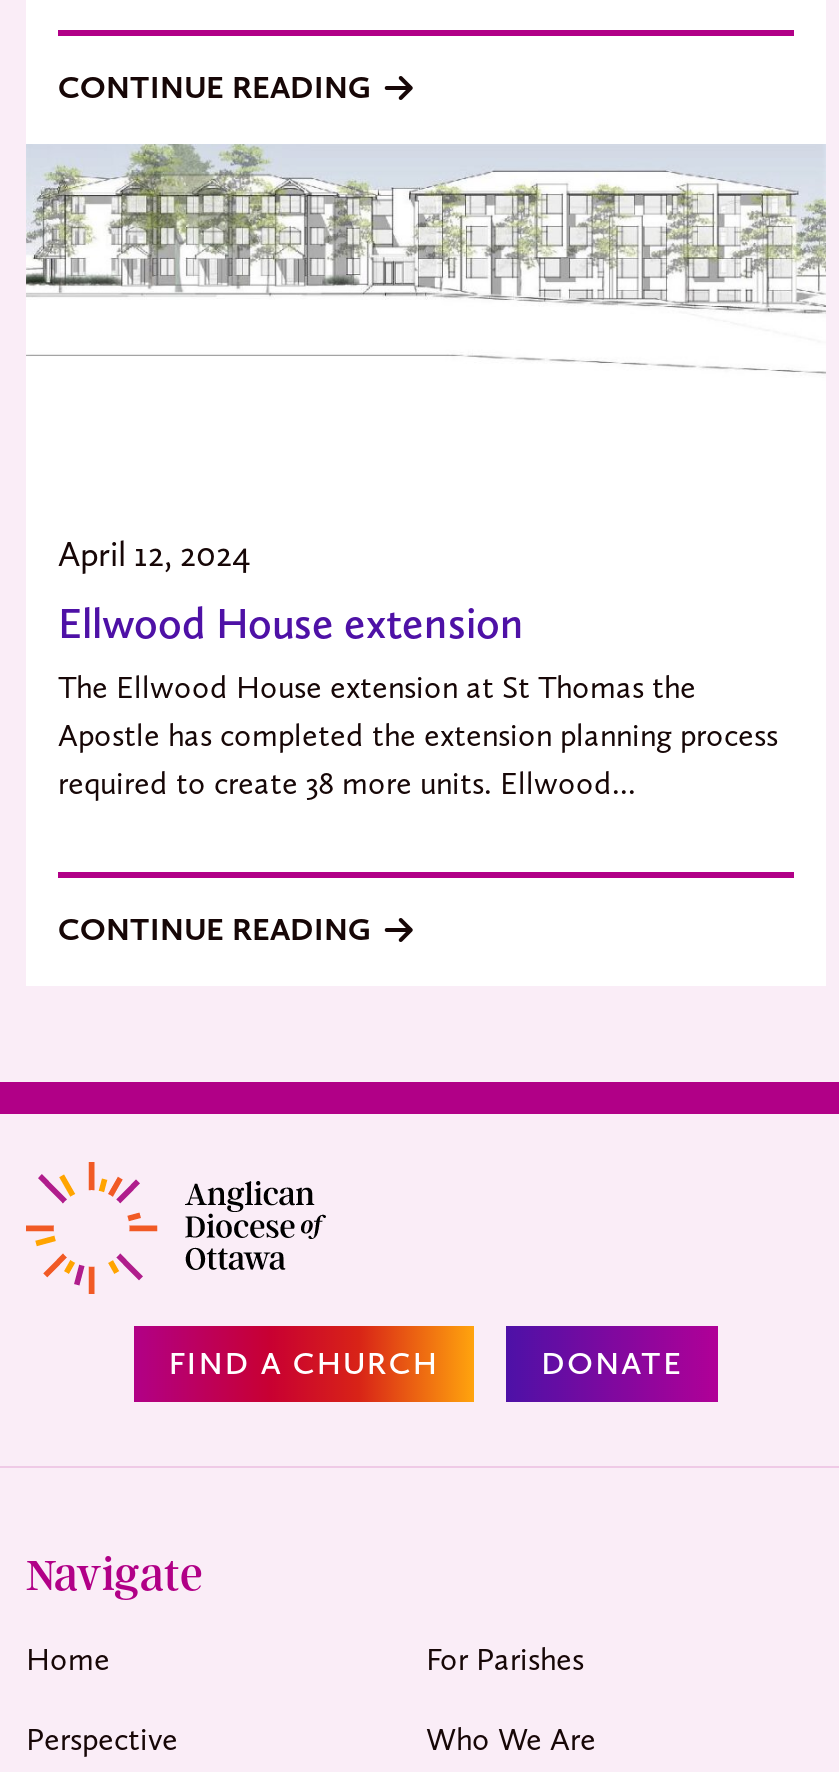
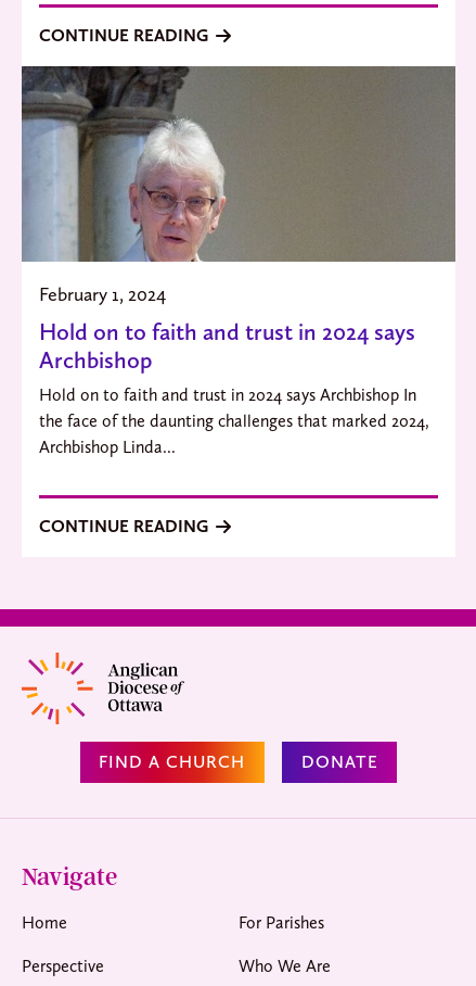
[26,144,826,442] [image] -> [21,65,456,263] [image]
[58,532,778,802] April 12, 2024 | Ellwood House extension | The Ellwood House extension at St Thomas the | Apostle has completed the extension planning process | required to create 38 more units. Ellwood... -> [39,282,429,457] February 1, 2024 | Hold on to faith and trust in 2024 says | Archbishop | Hold on to faith and trust in 2024 says Archbishop In | the face of the daunting challenges that marked 2024, | Archbishop Linda...

